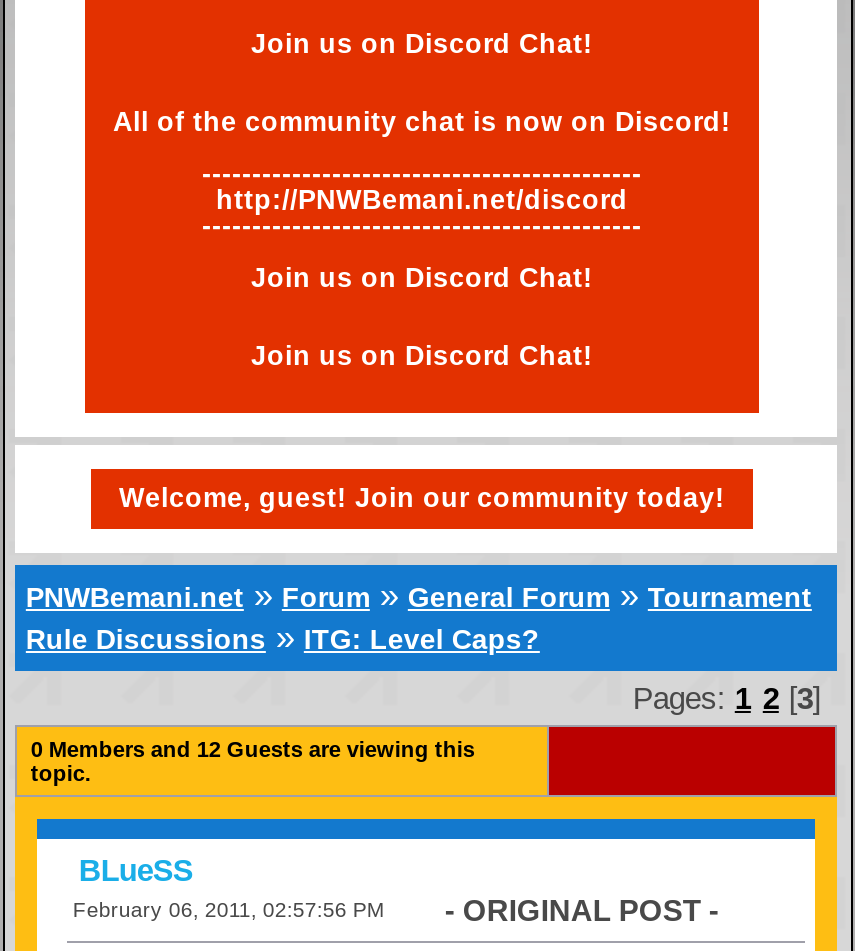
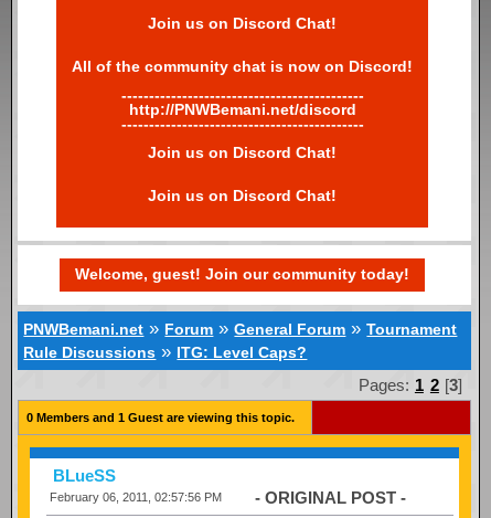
[31,737,475,785] 0 Members and 12 Guests are viewing this | topic. -> [26,411,294,424] 0 Members and 1 Guest are viewing this topic.

